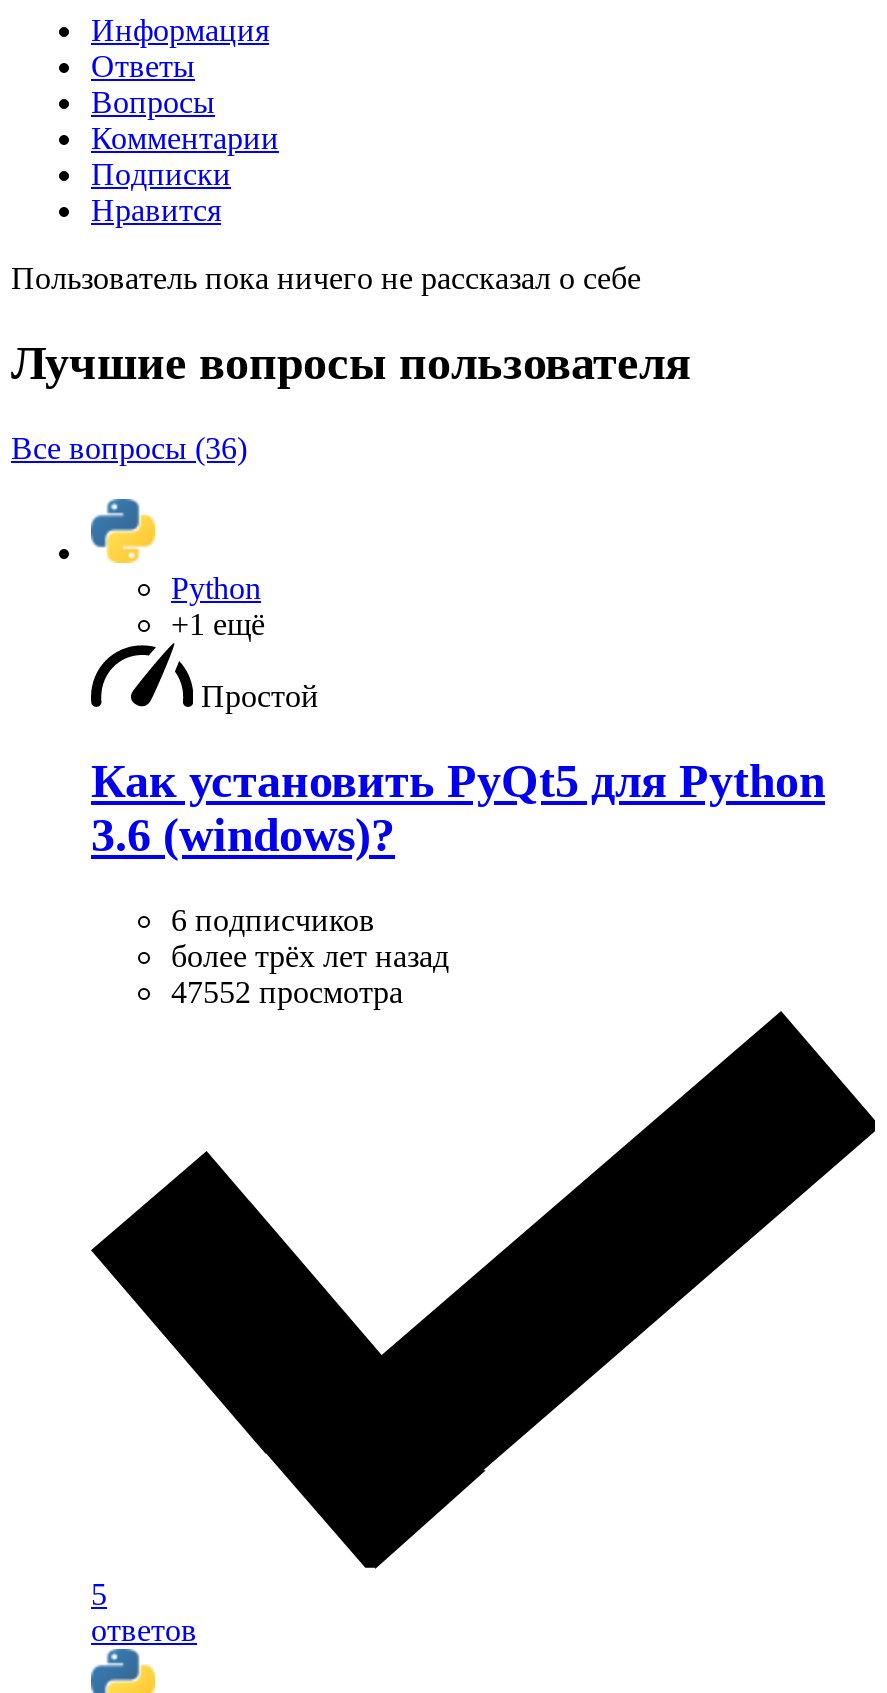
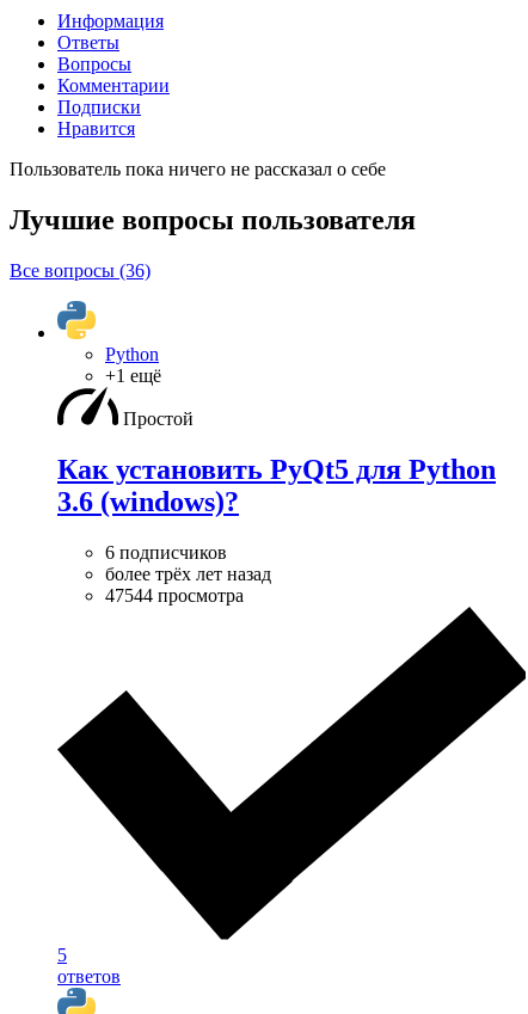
[171,975,403,1009] 47552 просмотра -> [105,585,244,605] 47544 просмотра

